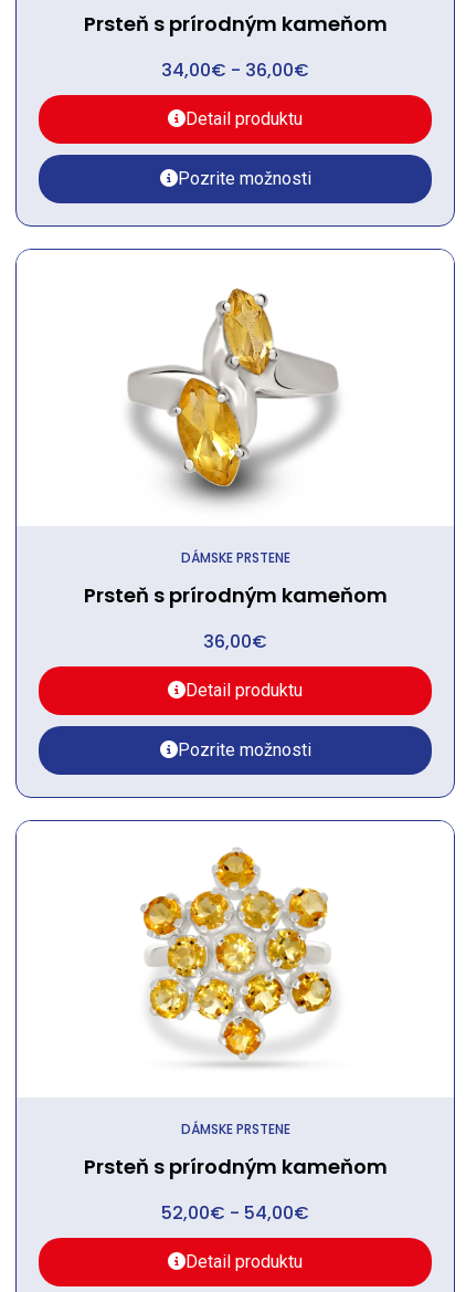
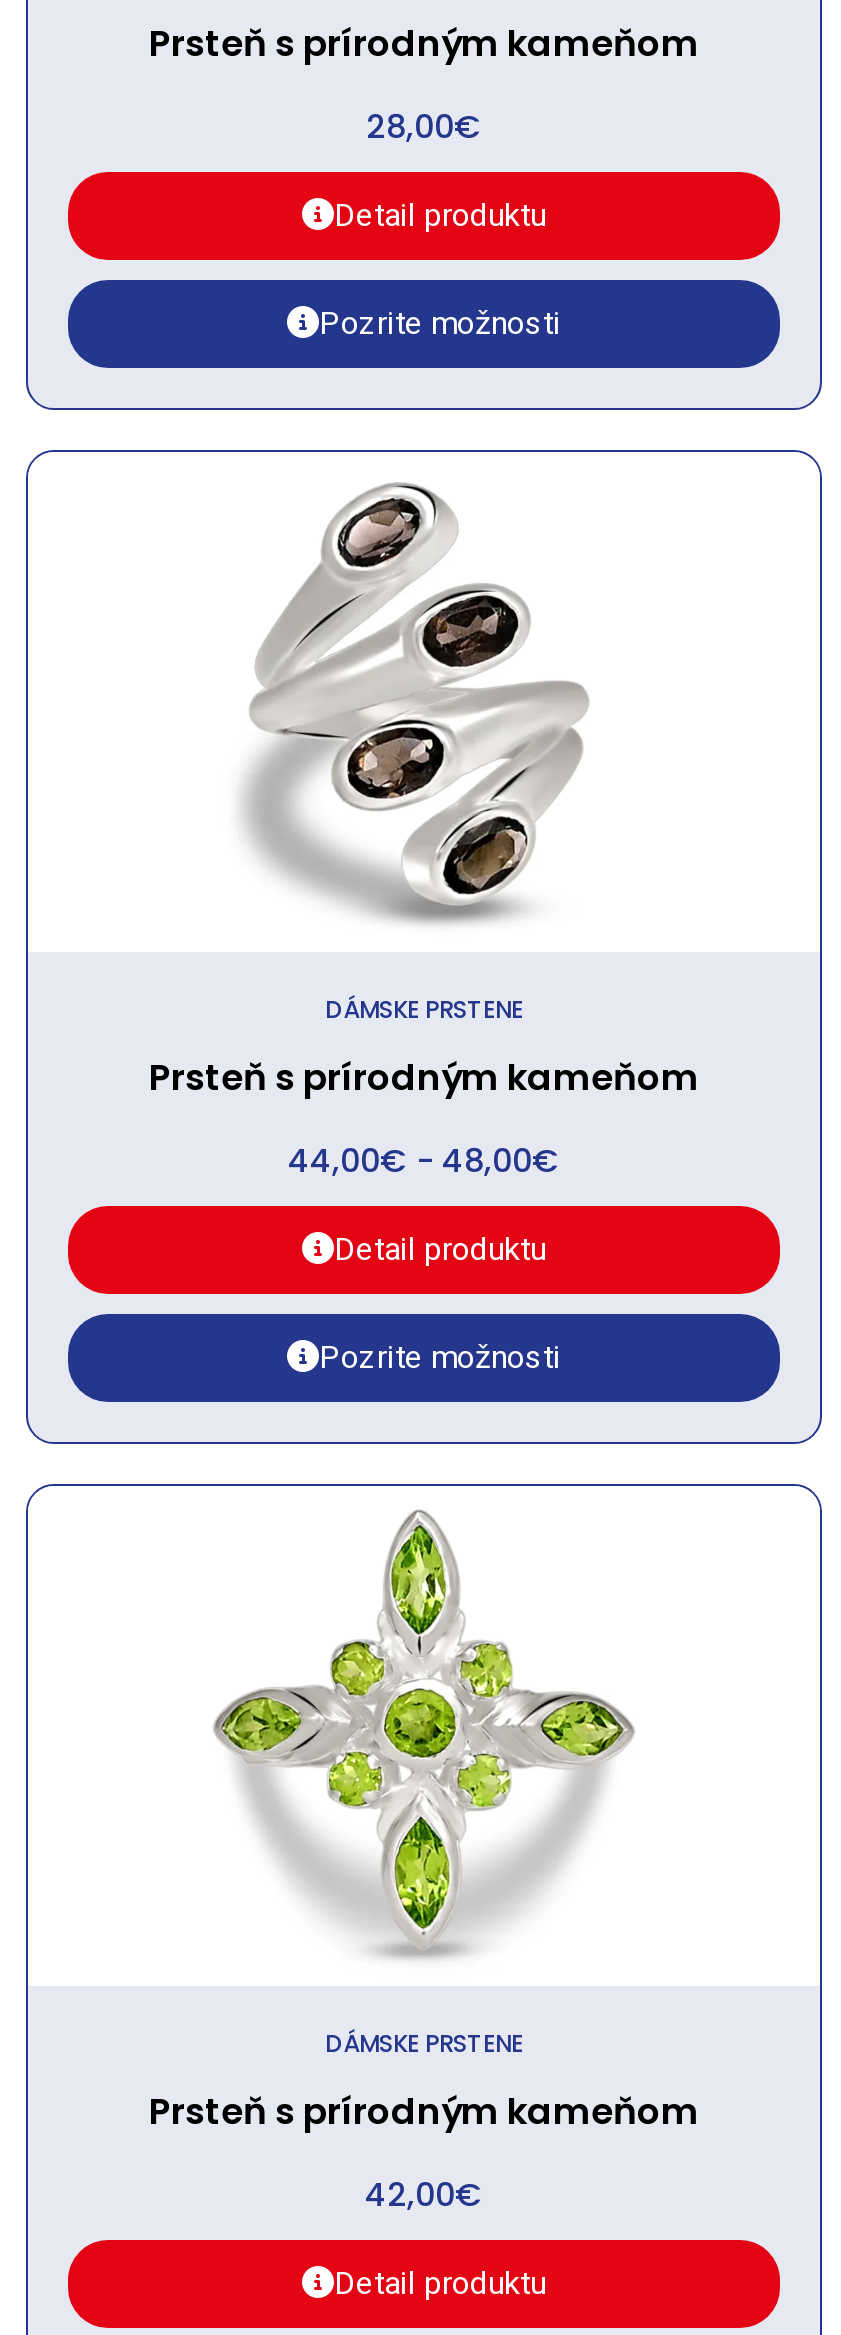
[161,57,309,83] 34,00€ - 36,00€ -> [366,104,482,150] 28,00€
[127,267,339,510] [image] -> [230,482,610,924] [image]
[203,629,267,654] 36,00€ -> [288,1138,560,1184] 44,00€ - 48,00€
[119,836,351,1082] [image] -> [212,1508,636,1960] [image]
[161,1200,309,1226] 52,00€ - 54,00€ -> [365,2172,483,2218] 42,00€

